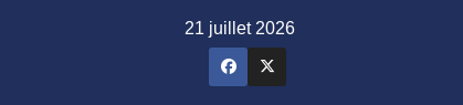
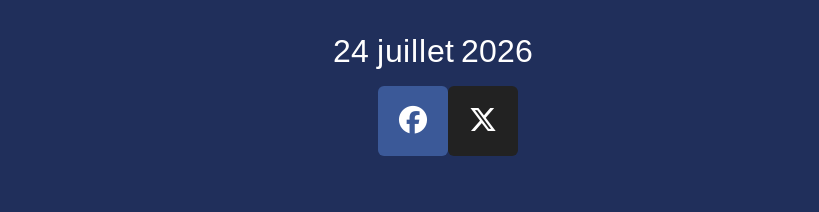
[184,19,294,38] 21 juillet 2026 -> [333,34,533,68] 24 juillet 2026

